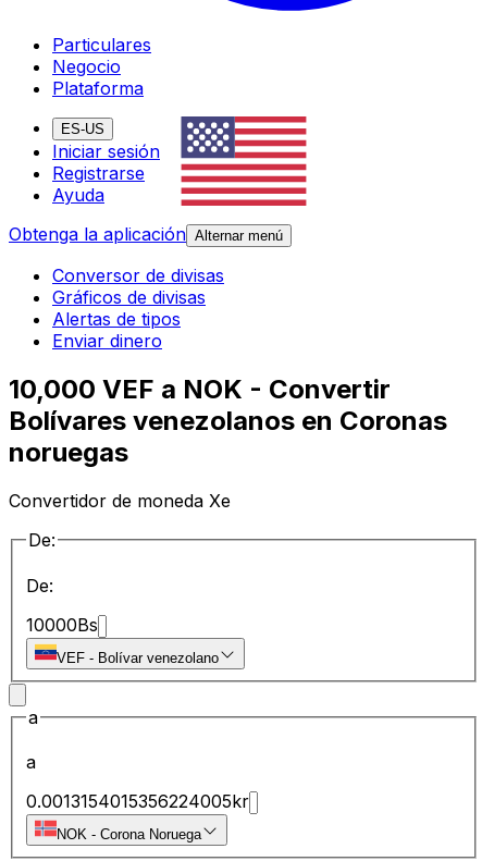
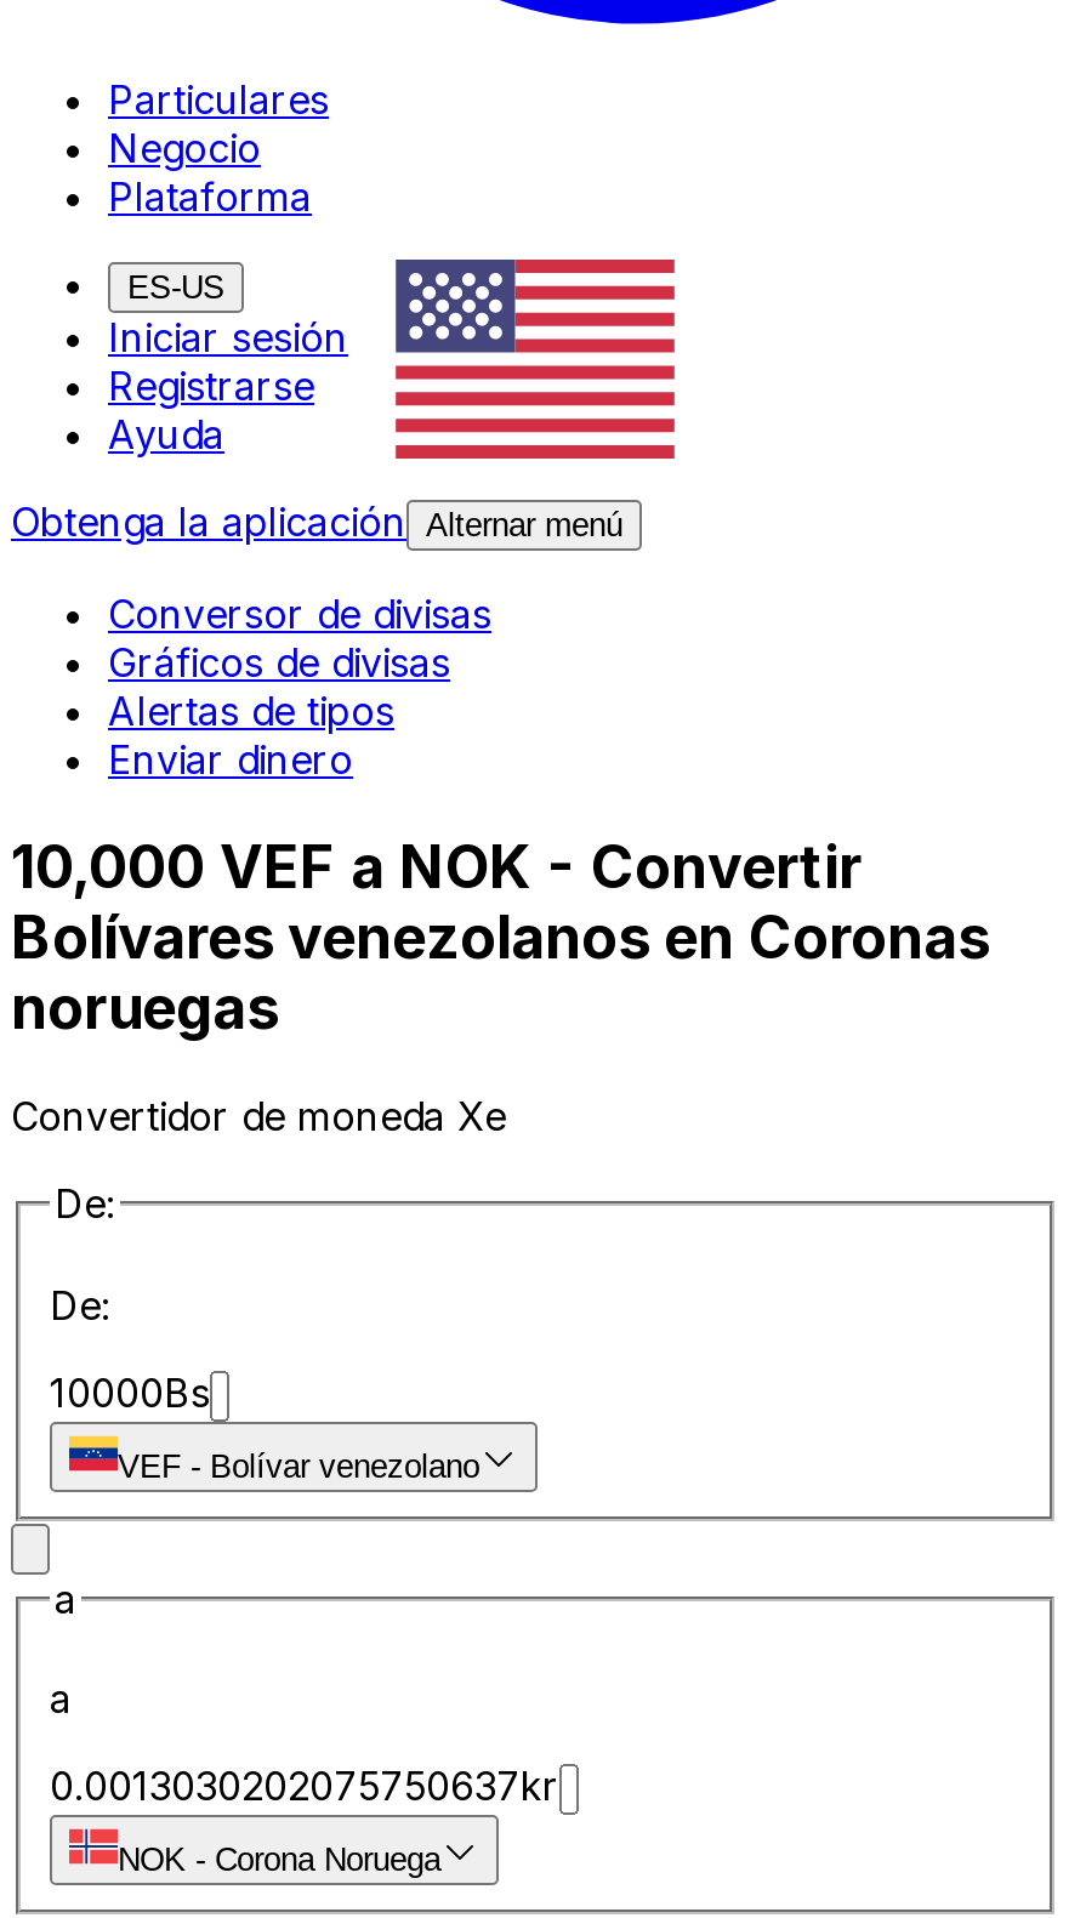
[26,791,249,812] 0.0013154015356224005kr -> [50,1762,559,1811] 0.0013030202075750637kr

